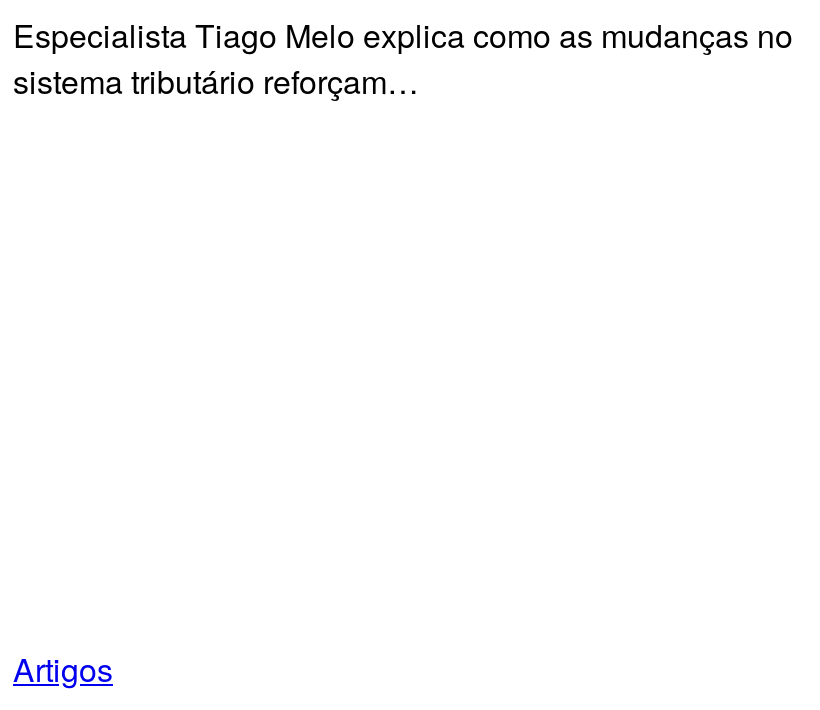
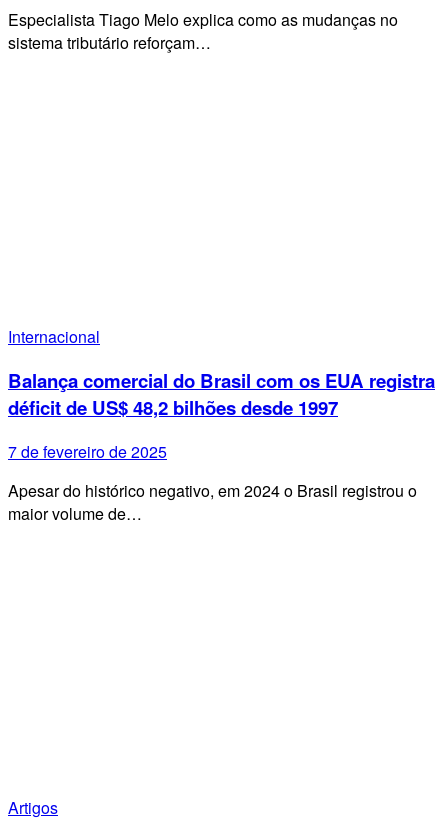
none -> [8,325,435,525] Internacional | Balança comercial do Brasil com os EUA registra | déficit de US$ 48,2 bilhões desde 1997 | 7 de fevereiro de 2025 | Apesar do histórico negativo, em 2024 o Brasil registrou o | maior volume de…

